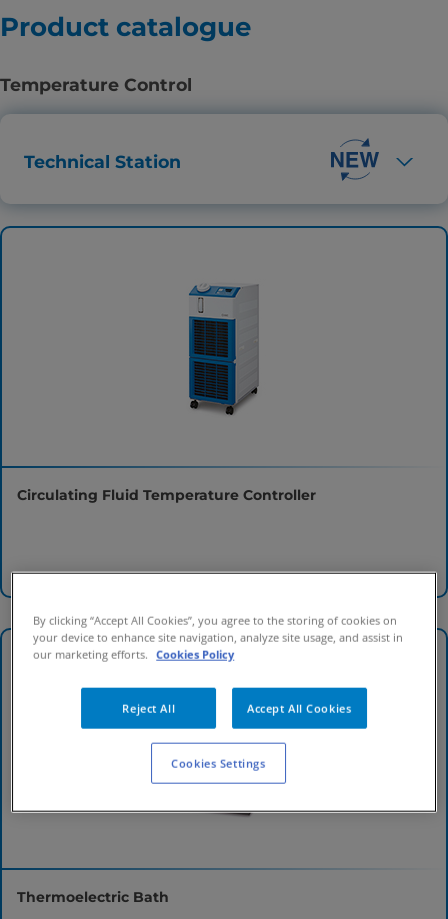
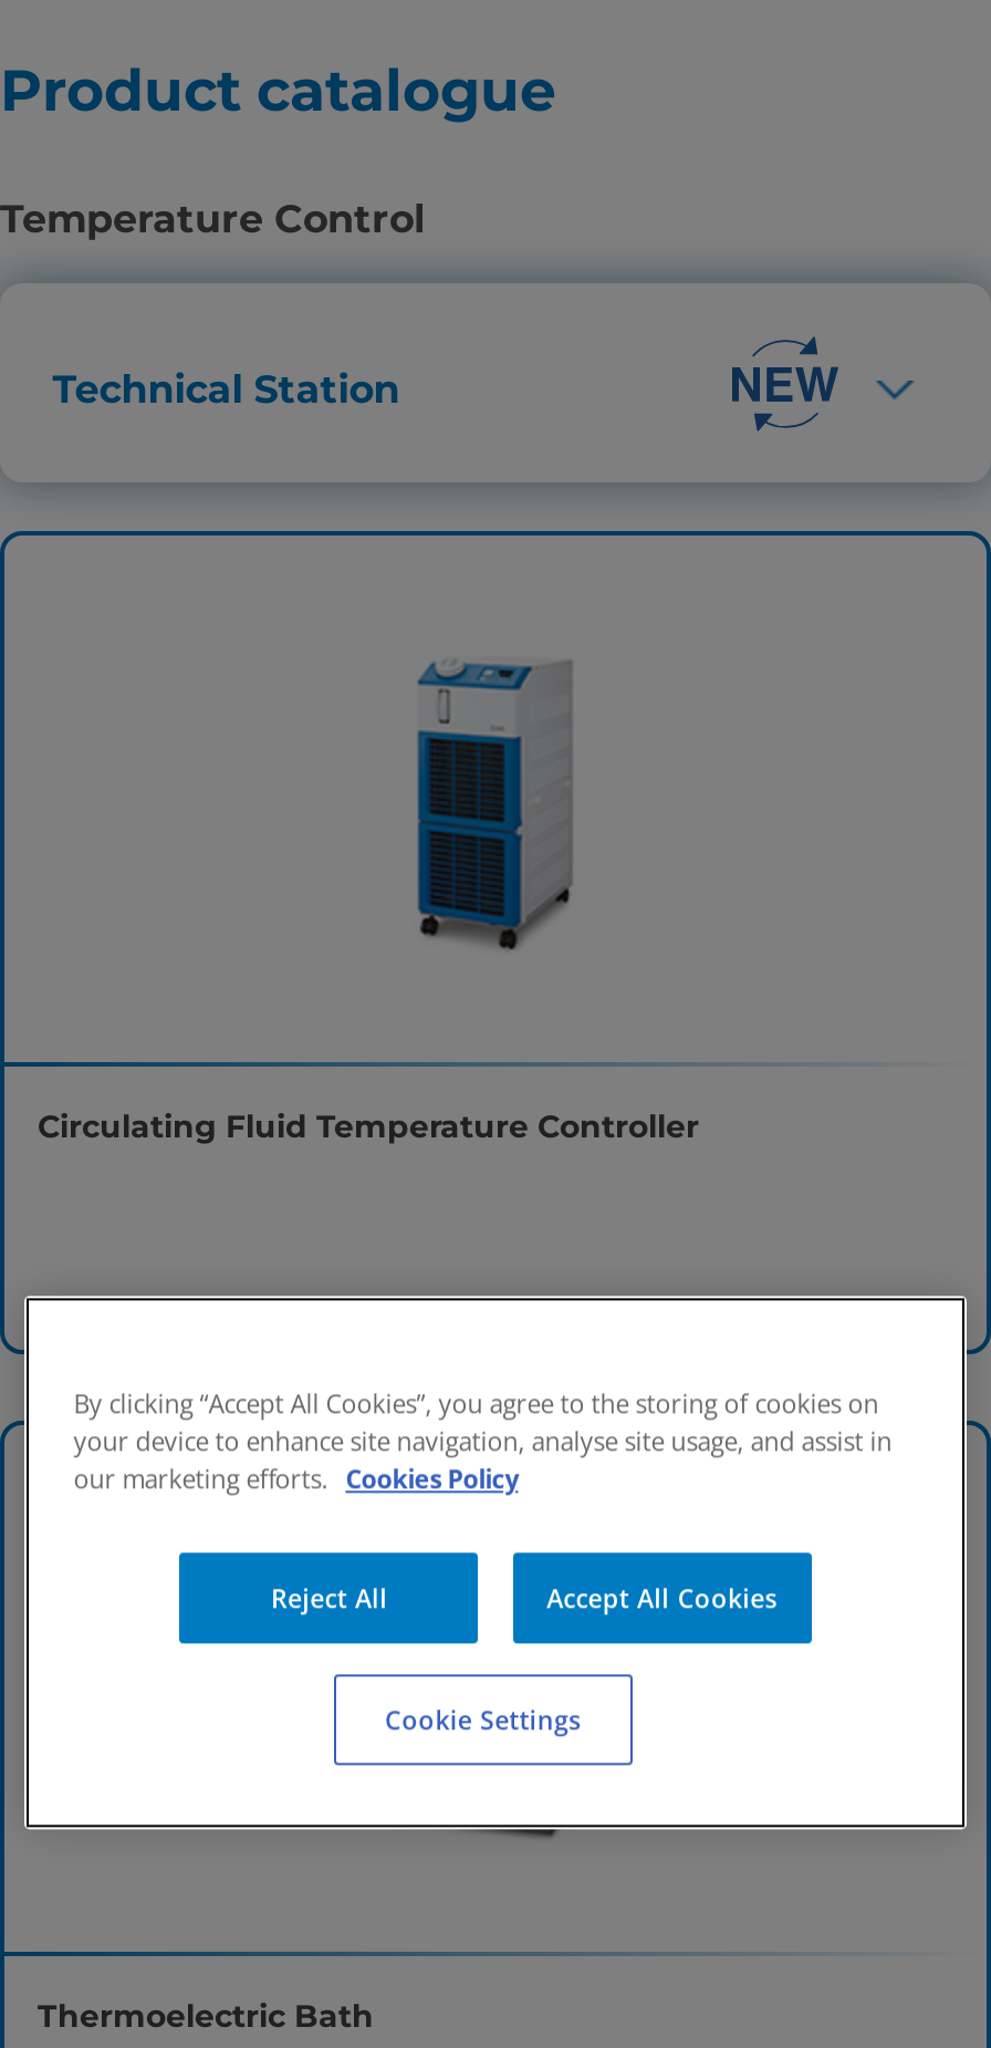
[33,629,403,644] your device to enhance site navigation, analyze site usage, and assist in -> [73,1424,892,1457] your device to enhance site navigation, analyse site usage, and assist in
[171,755,265,770] Cookies Settings -> [385,1703,581,1736] Cookie Settings

